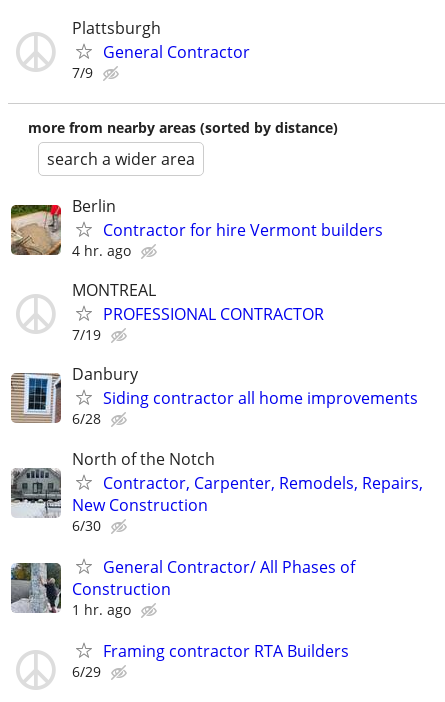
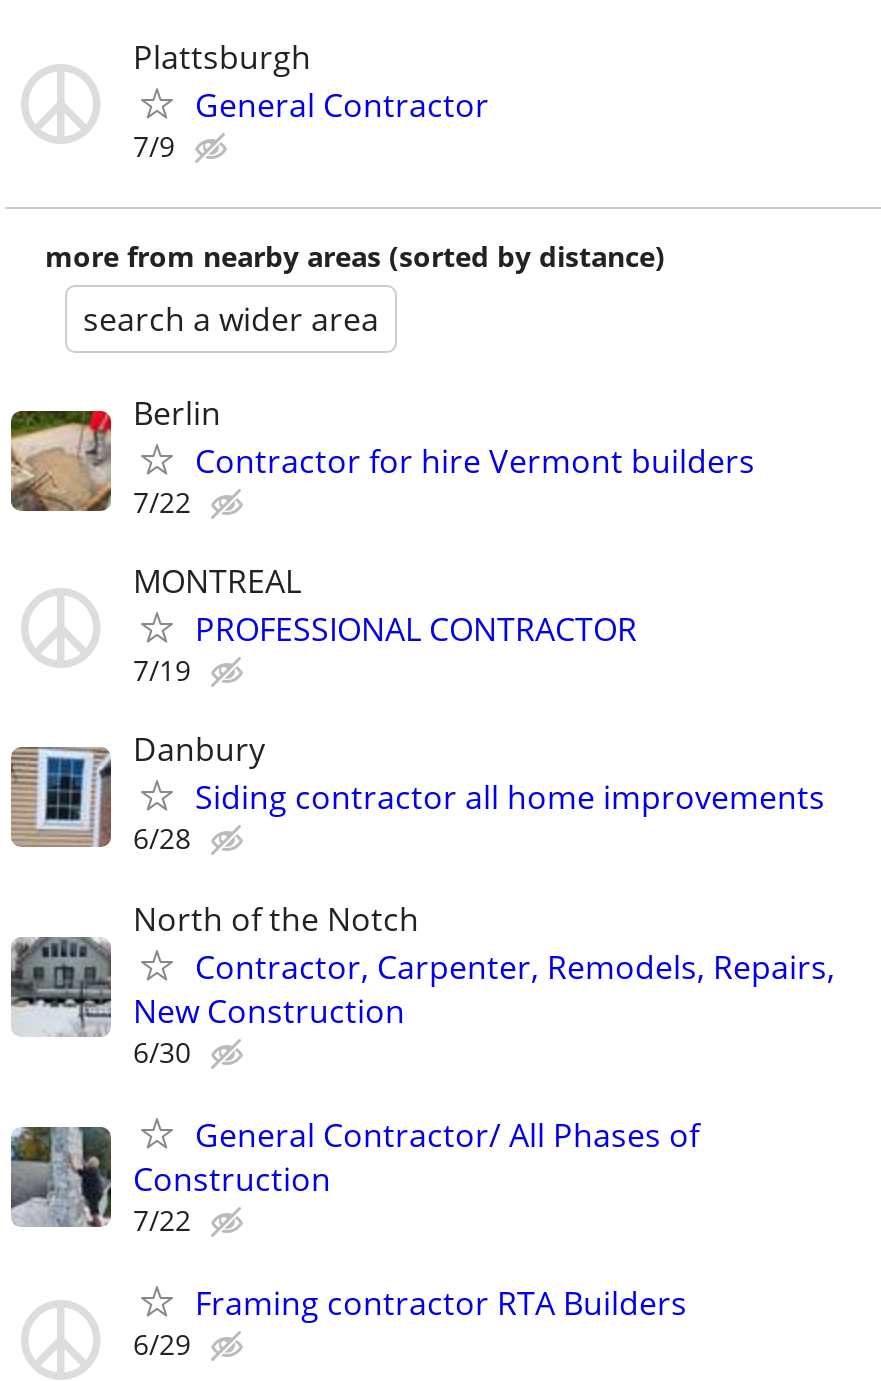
[72,241,131,260] 4 hr. ago -> [133,483,191,521] 7/22
[72,600,131,619] 1 hr. ago -> [133,1201,191,1239] 7/22

